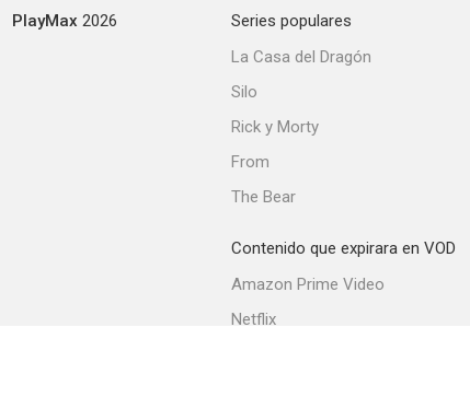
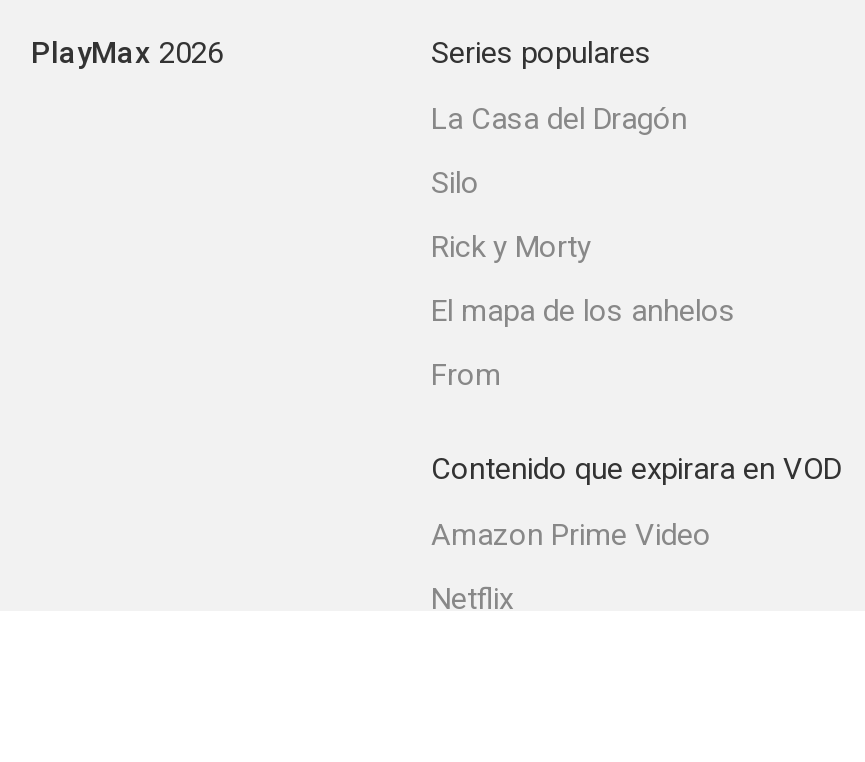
none -> [431,293,735,329] El mapa de los anhelos
moved [231,152,270,172] -> [431,357,501,393]: From
[231,187,296,207] The Bear -> none

